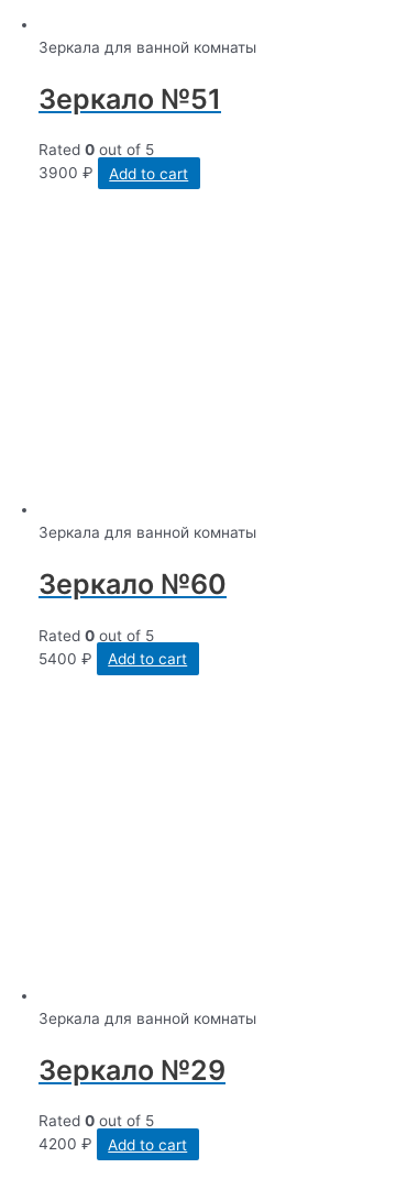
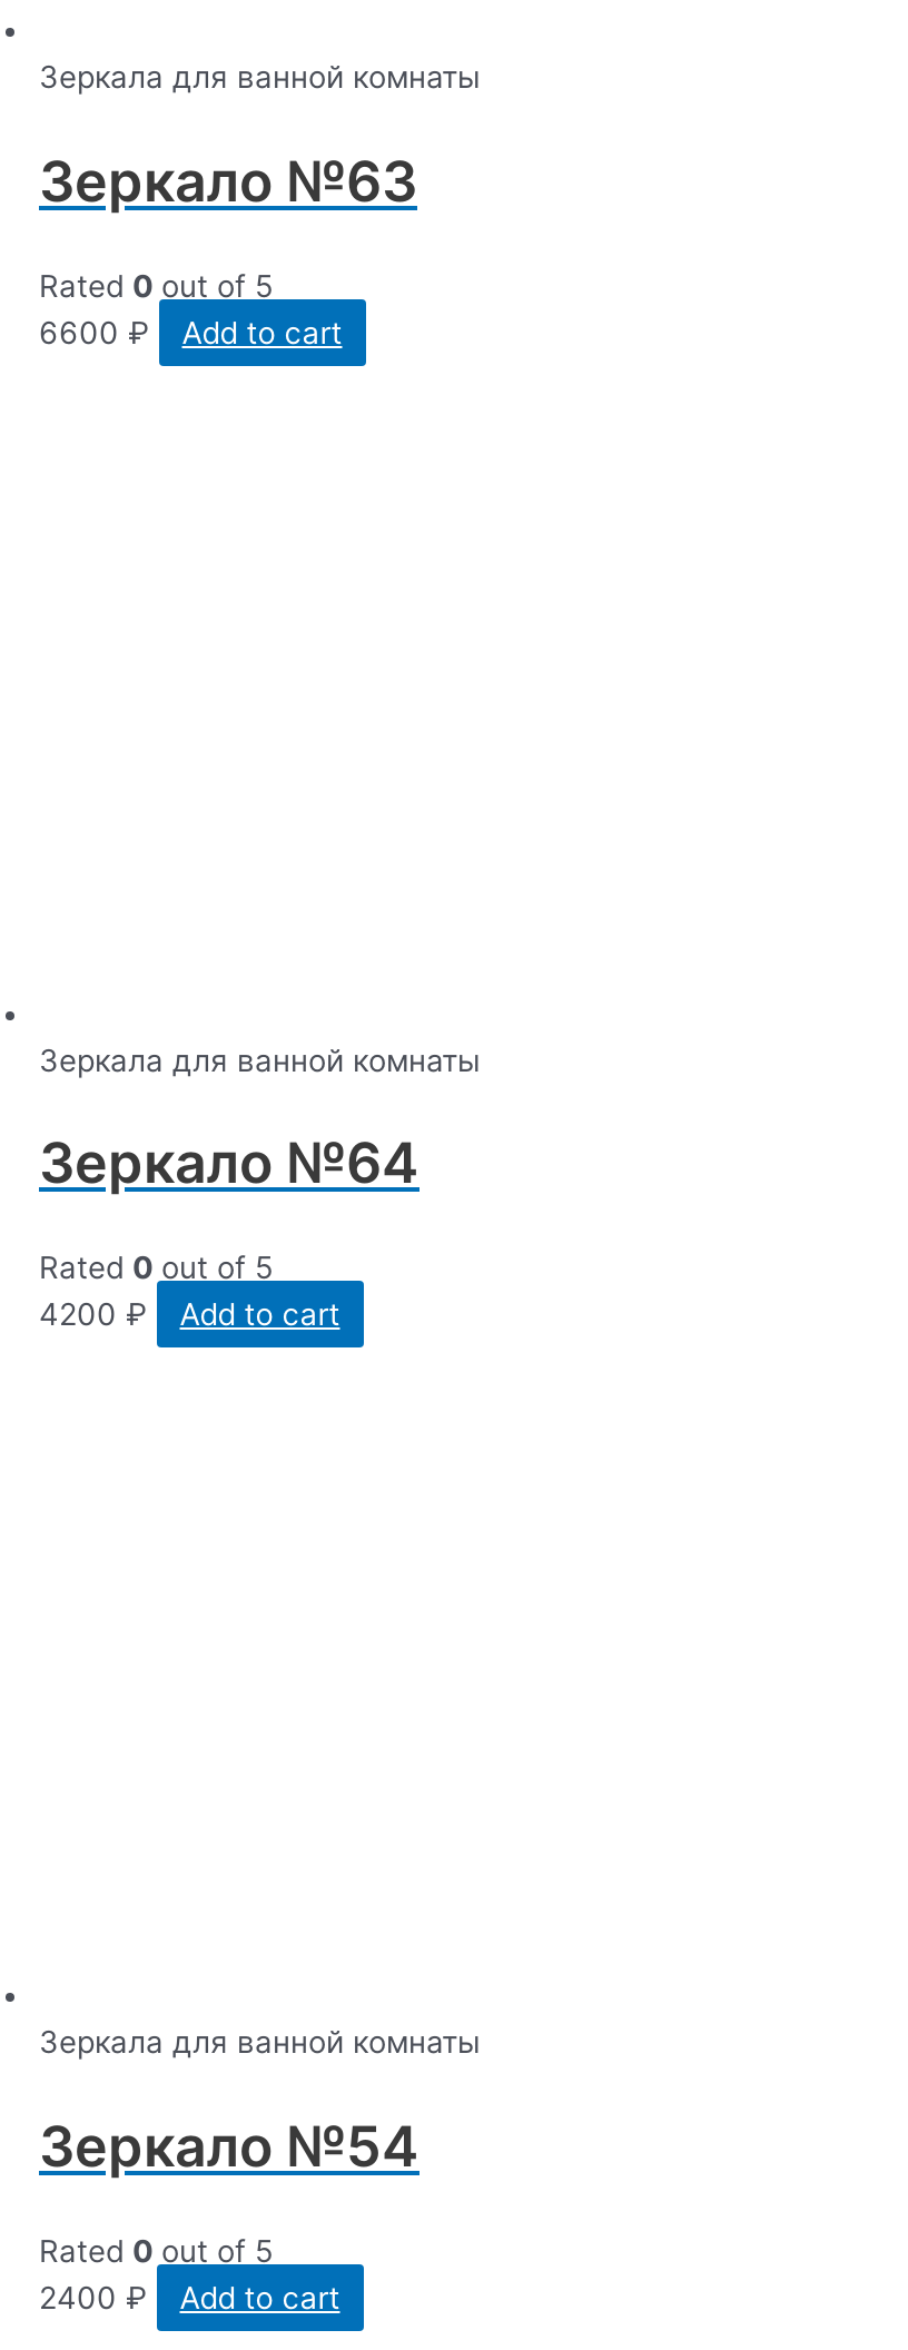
[38,82,221,115] Зеркало №51 -> [39,148,417,215] Зеркало №63
[38,164,188,182] 3900 ₽ Add to cart -> [39,315,342,350] 6600 ₽ Add to cart
[38,568,227,601] Зеркало №60 -> [39,1131,420,1197] Зеркало №64
[38,650,187,667] 5400 ₽ Add to cart -> [39,1297,340,1333] 4200 ₽ Add to cart
[38,1053,226,1086] Зеркало №29 -> [39,2113,420,2180] Зеркало №54
[38,1135,187,1153] 4200 ₽ Add to cart -> [39,2280,340,2315] 2400 ₽ Add to cart

